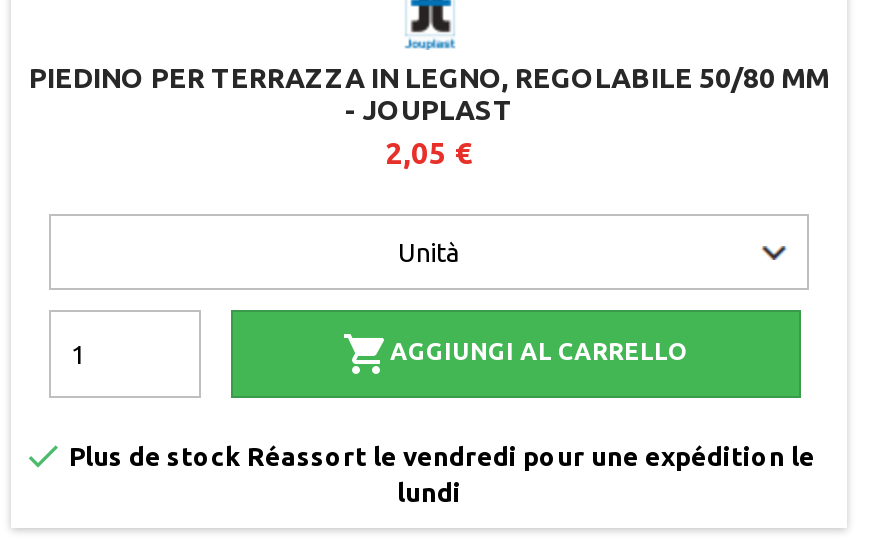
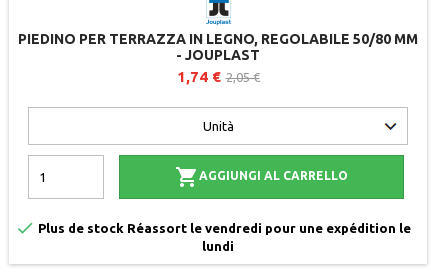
[385,135,473,169] 2,05 € -> [176,68,259,85] 1,74 € 2,05 €

